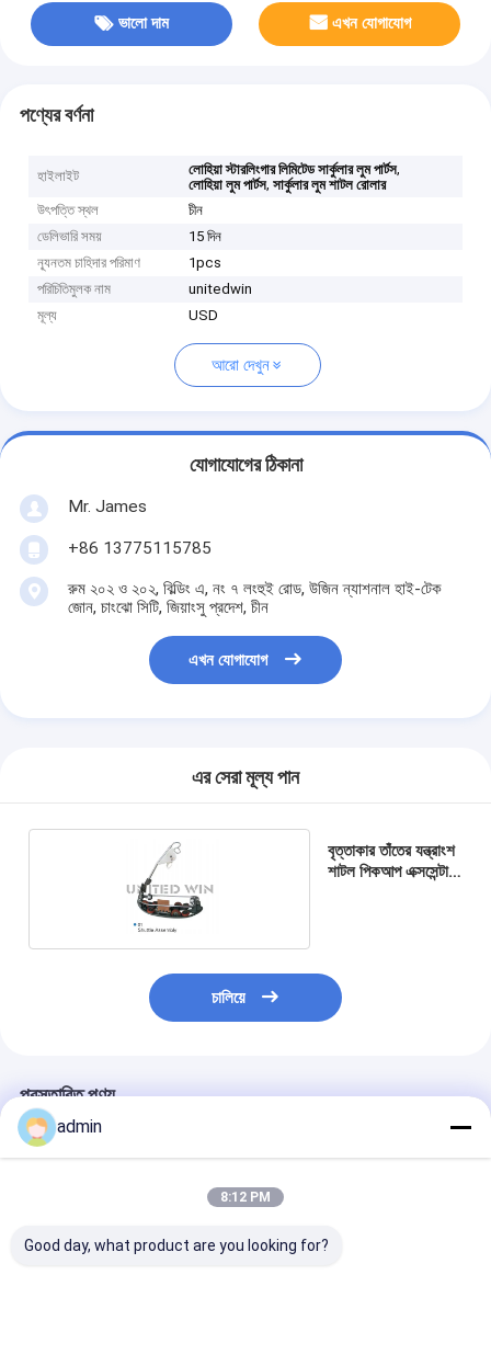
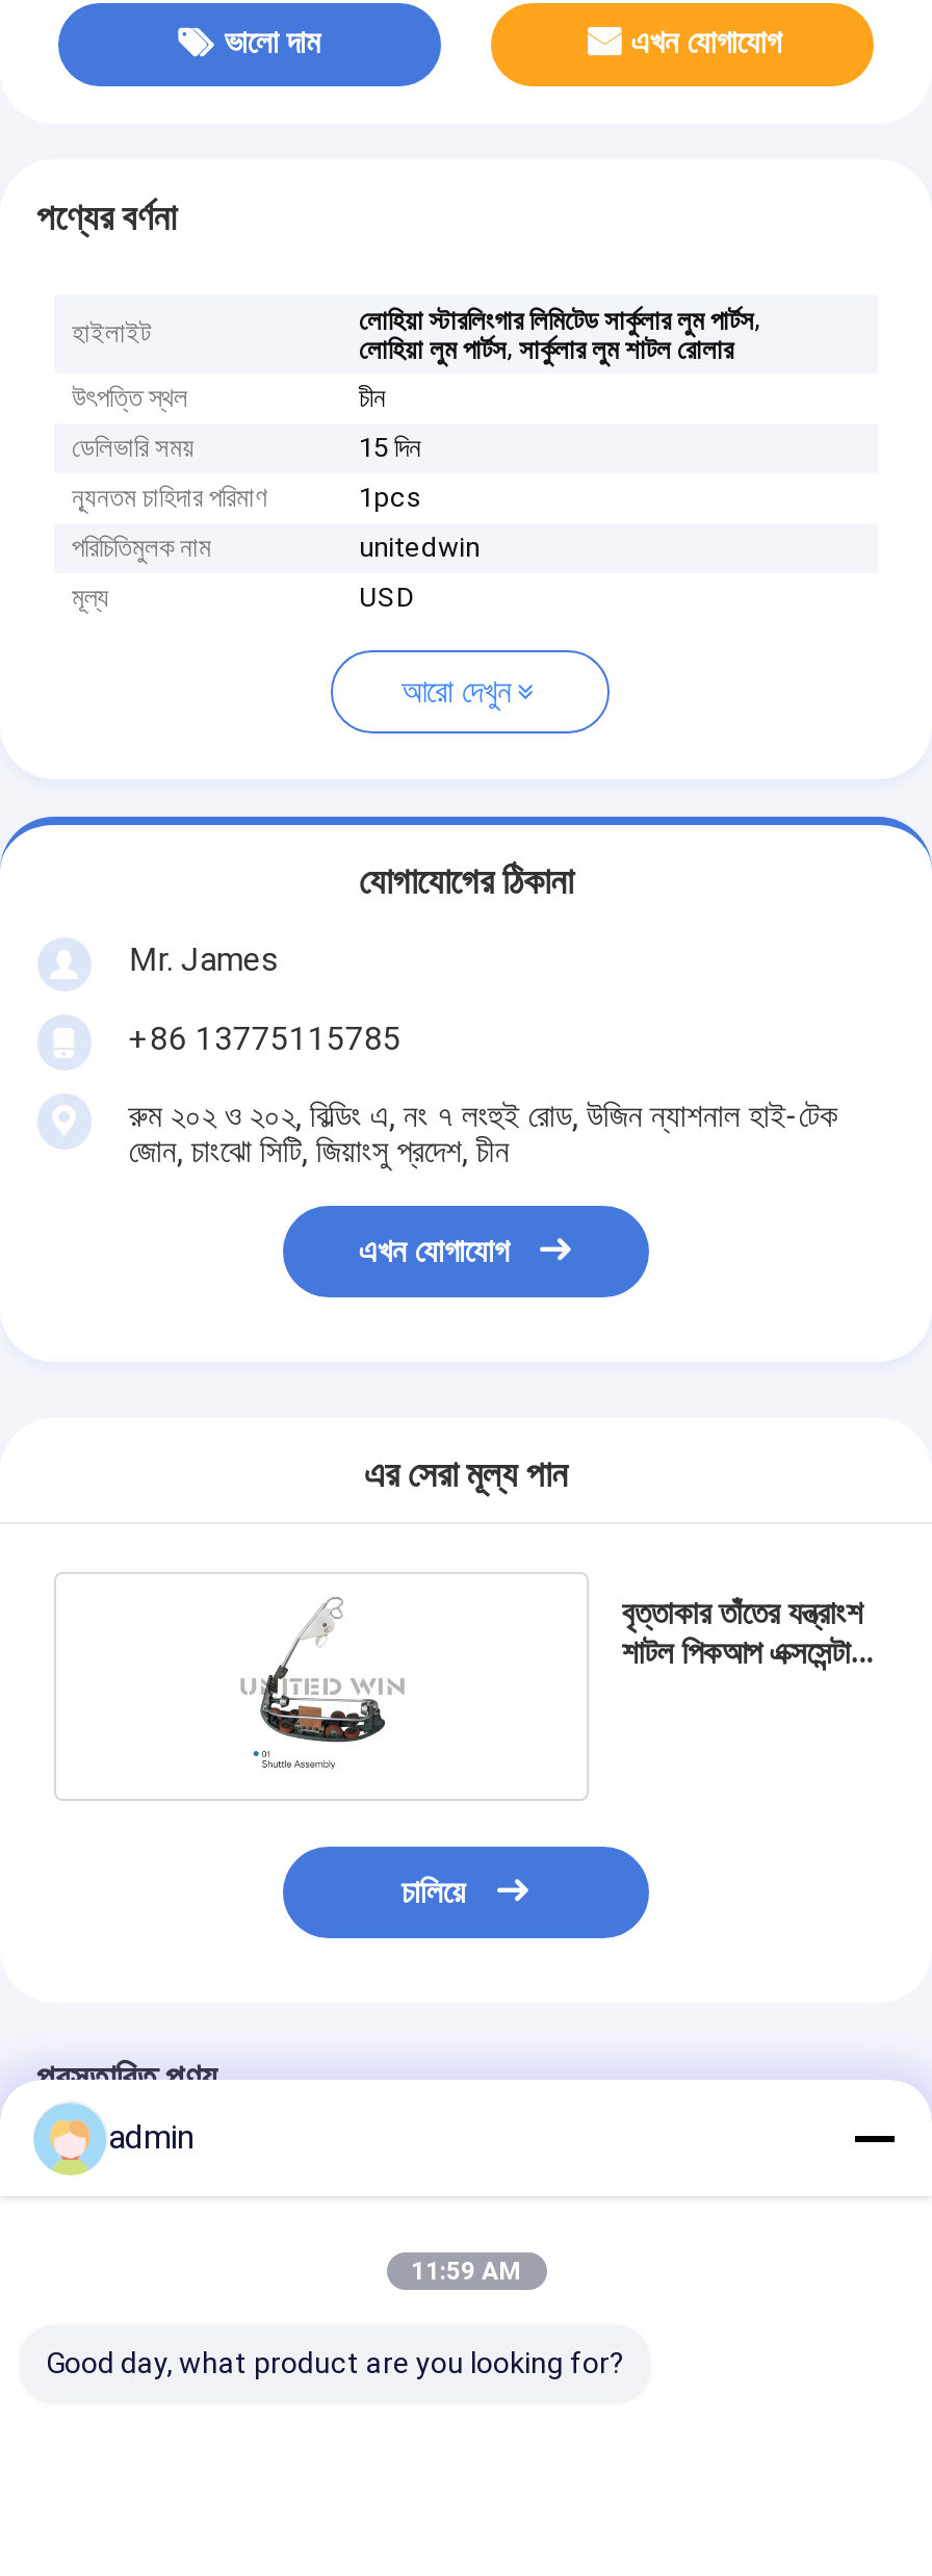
[220,1189,271,1205] 8:12 PM -> [411,2257,521,2286] 11:59 AM

